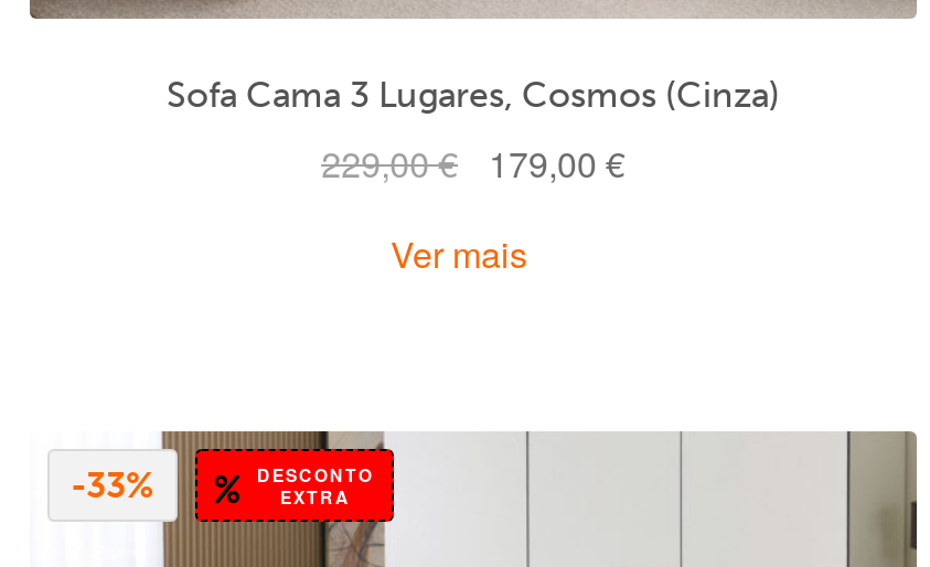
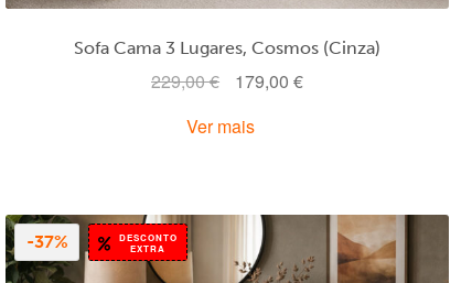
[71,464,154,506] -33% -> [26,232,68,252] -37%

